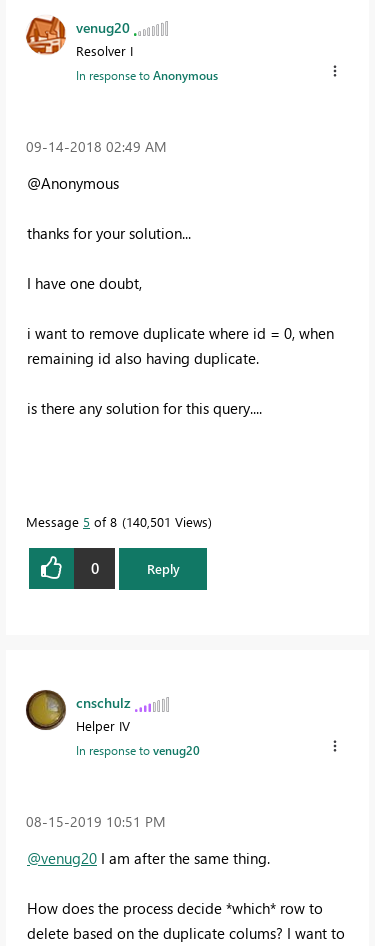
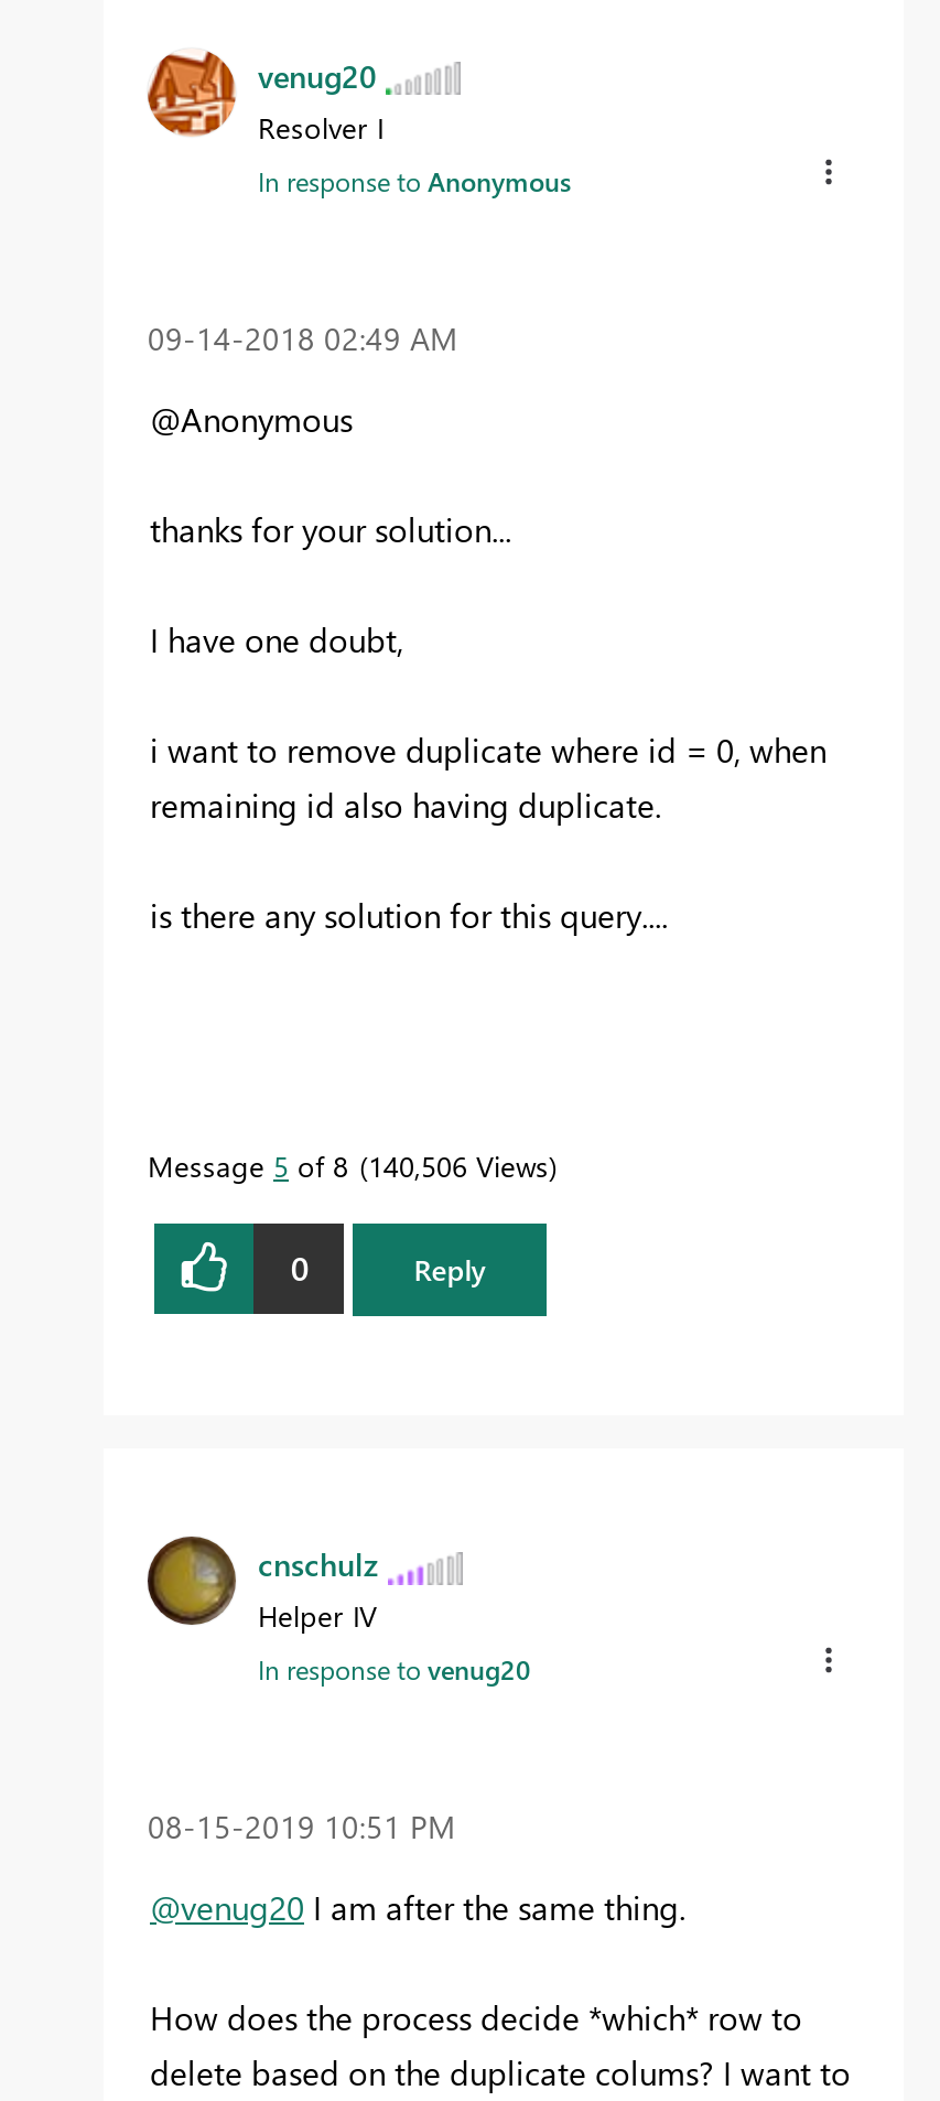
[26,513,208,530] Message 5 of 8 140,501 Views -> [148,1146,549,1183] Message 5 of 8 140,506 Views

